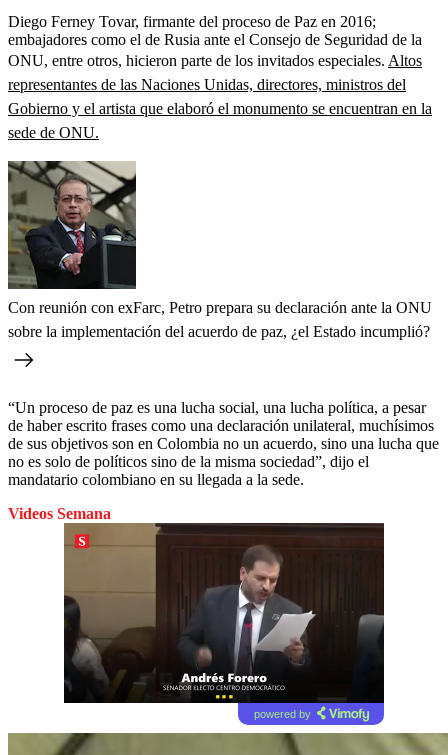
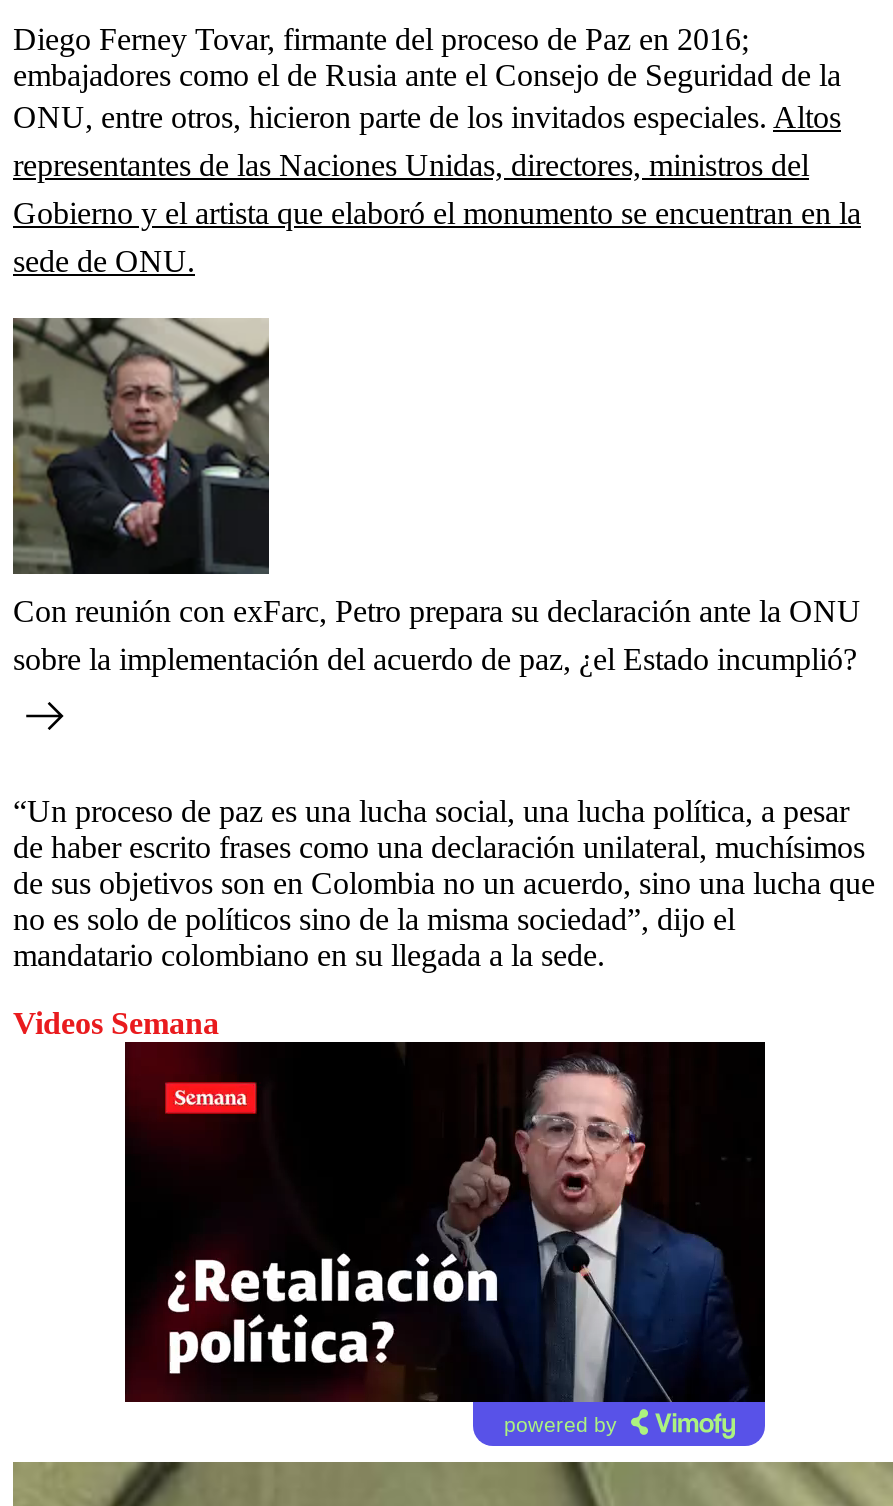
[63,522,385,704] [image] -> [123,1040,765,1402] [image]

